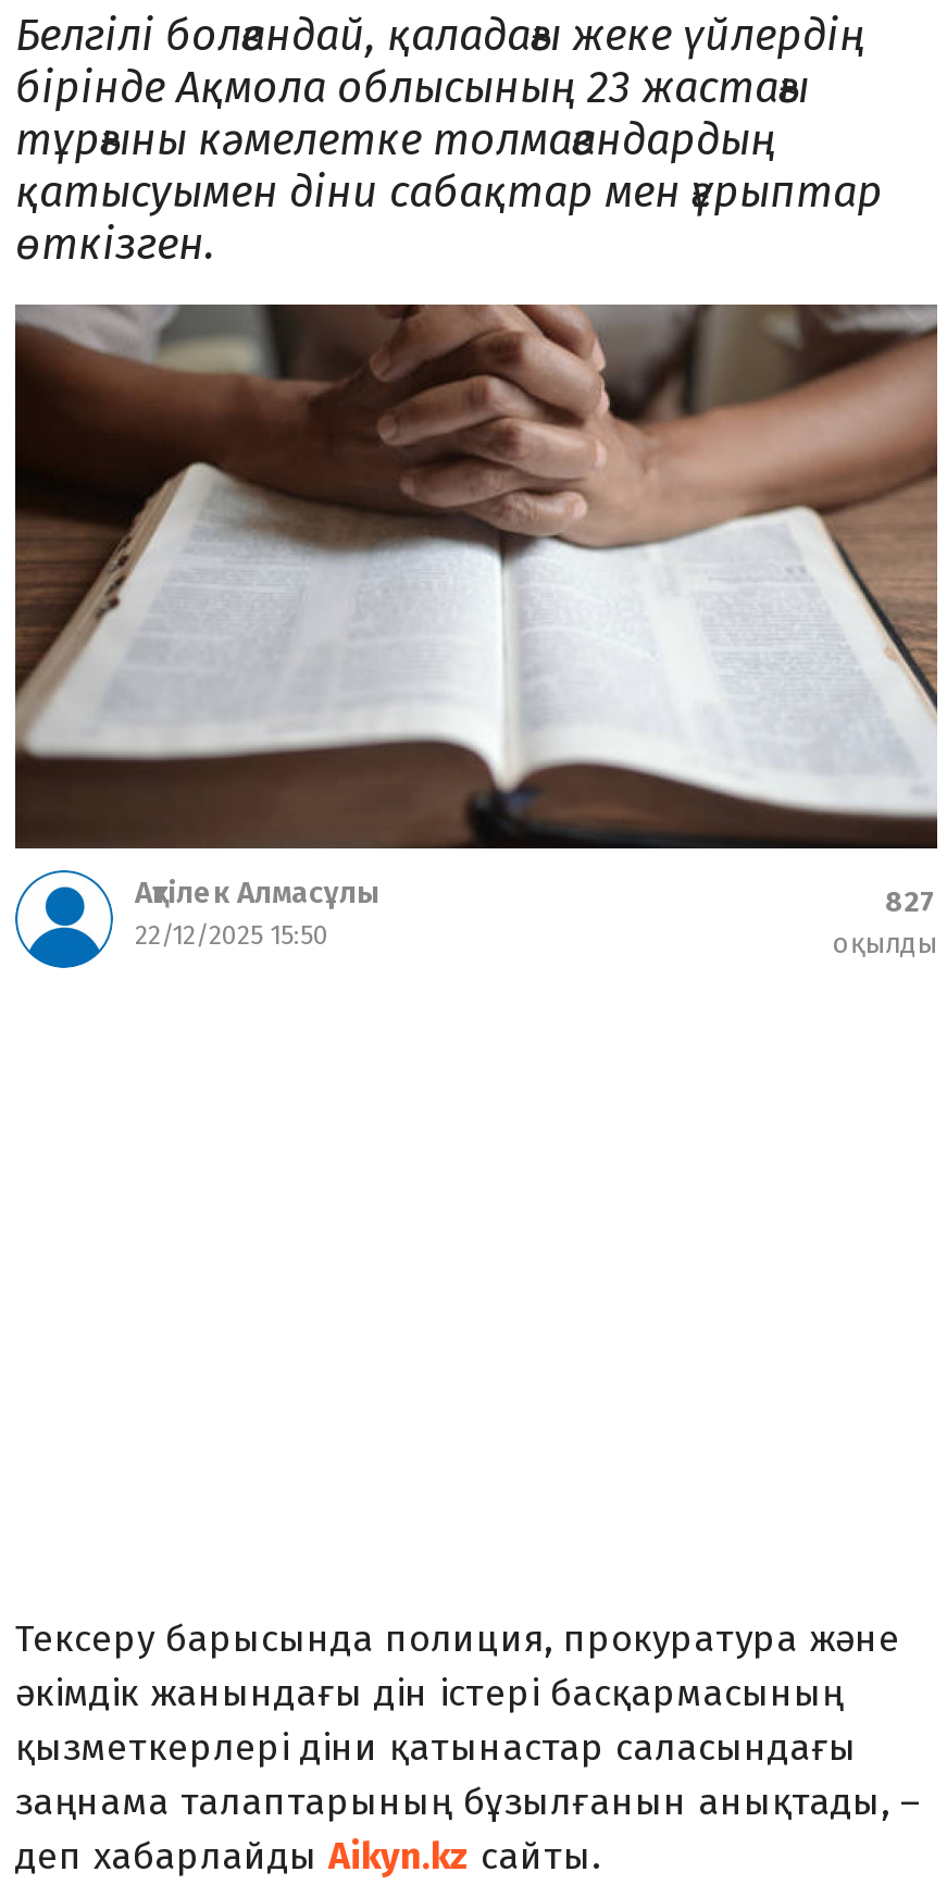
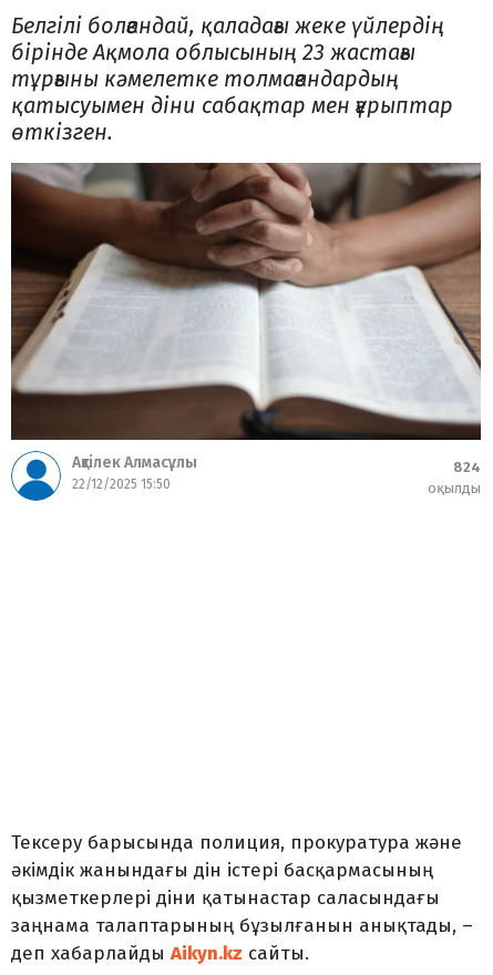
[885,886,937,919] 827 -> [453,459,481,475] 824

